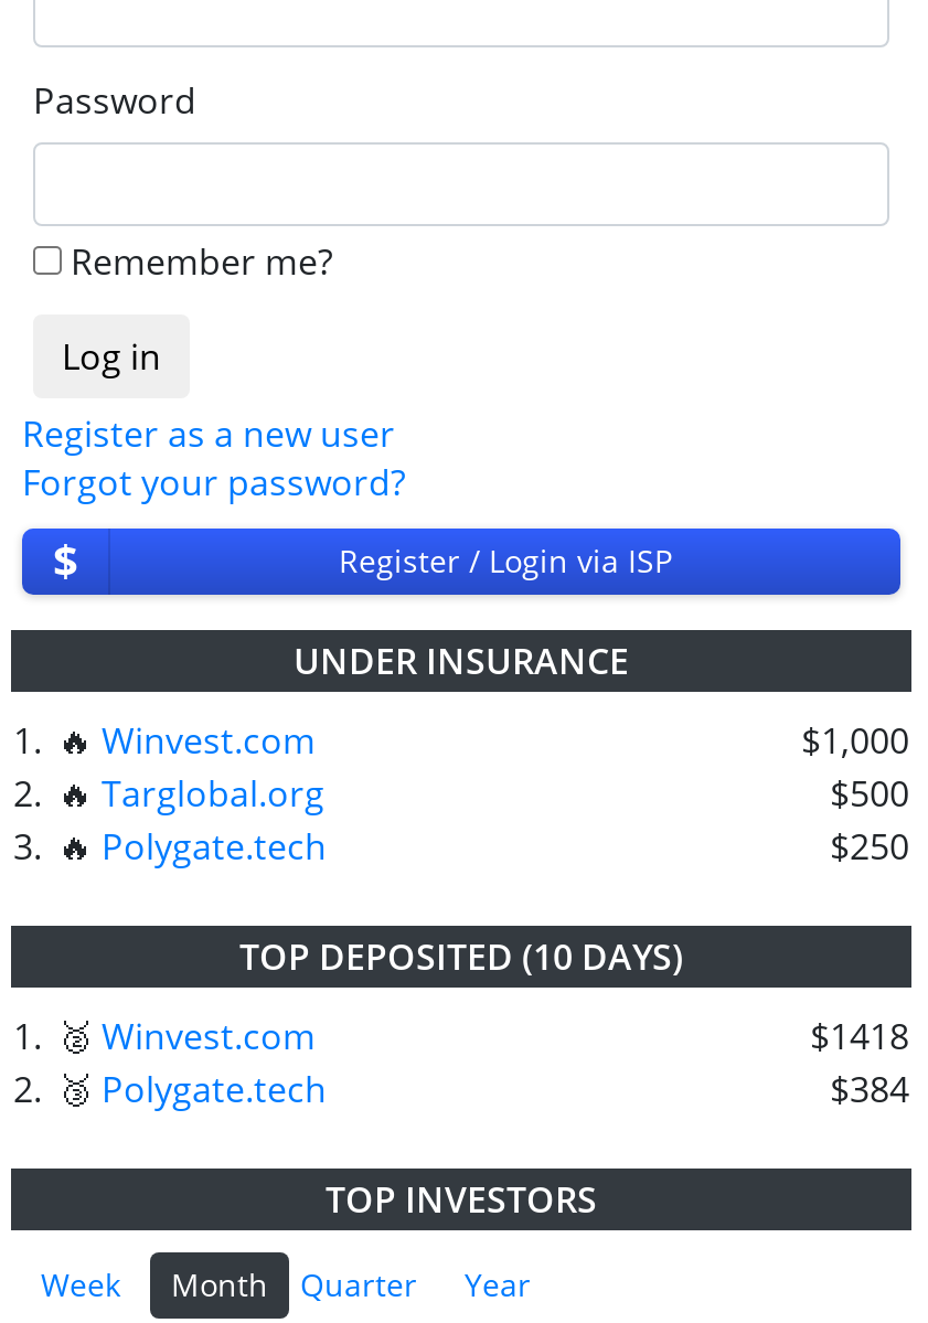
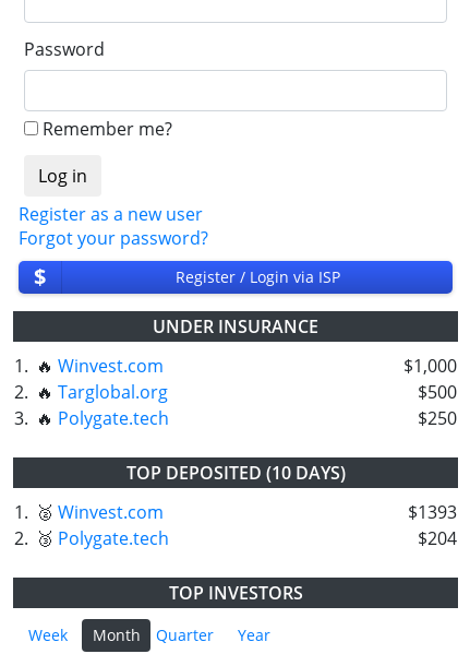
[810,1012,909,1060] $1418 -> [408,500,457,524] $1393
[830,1065,909,1113] $384 -> [418,526,457,550] $204

